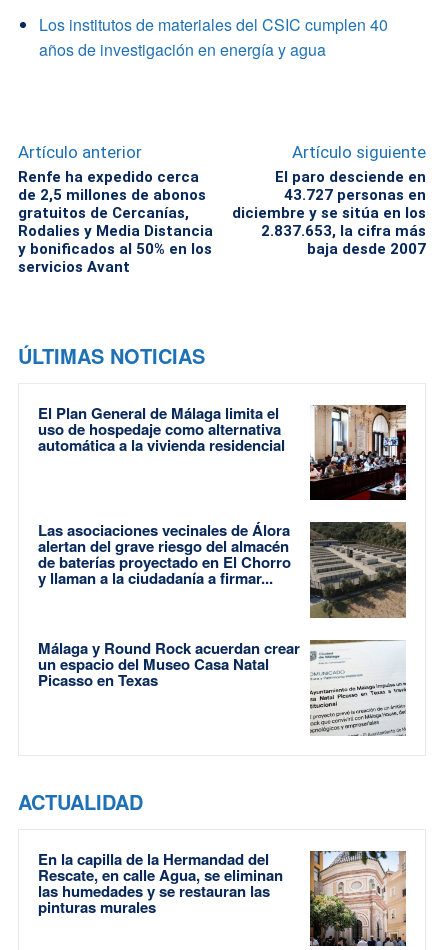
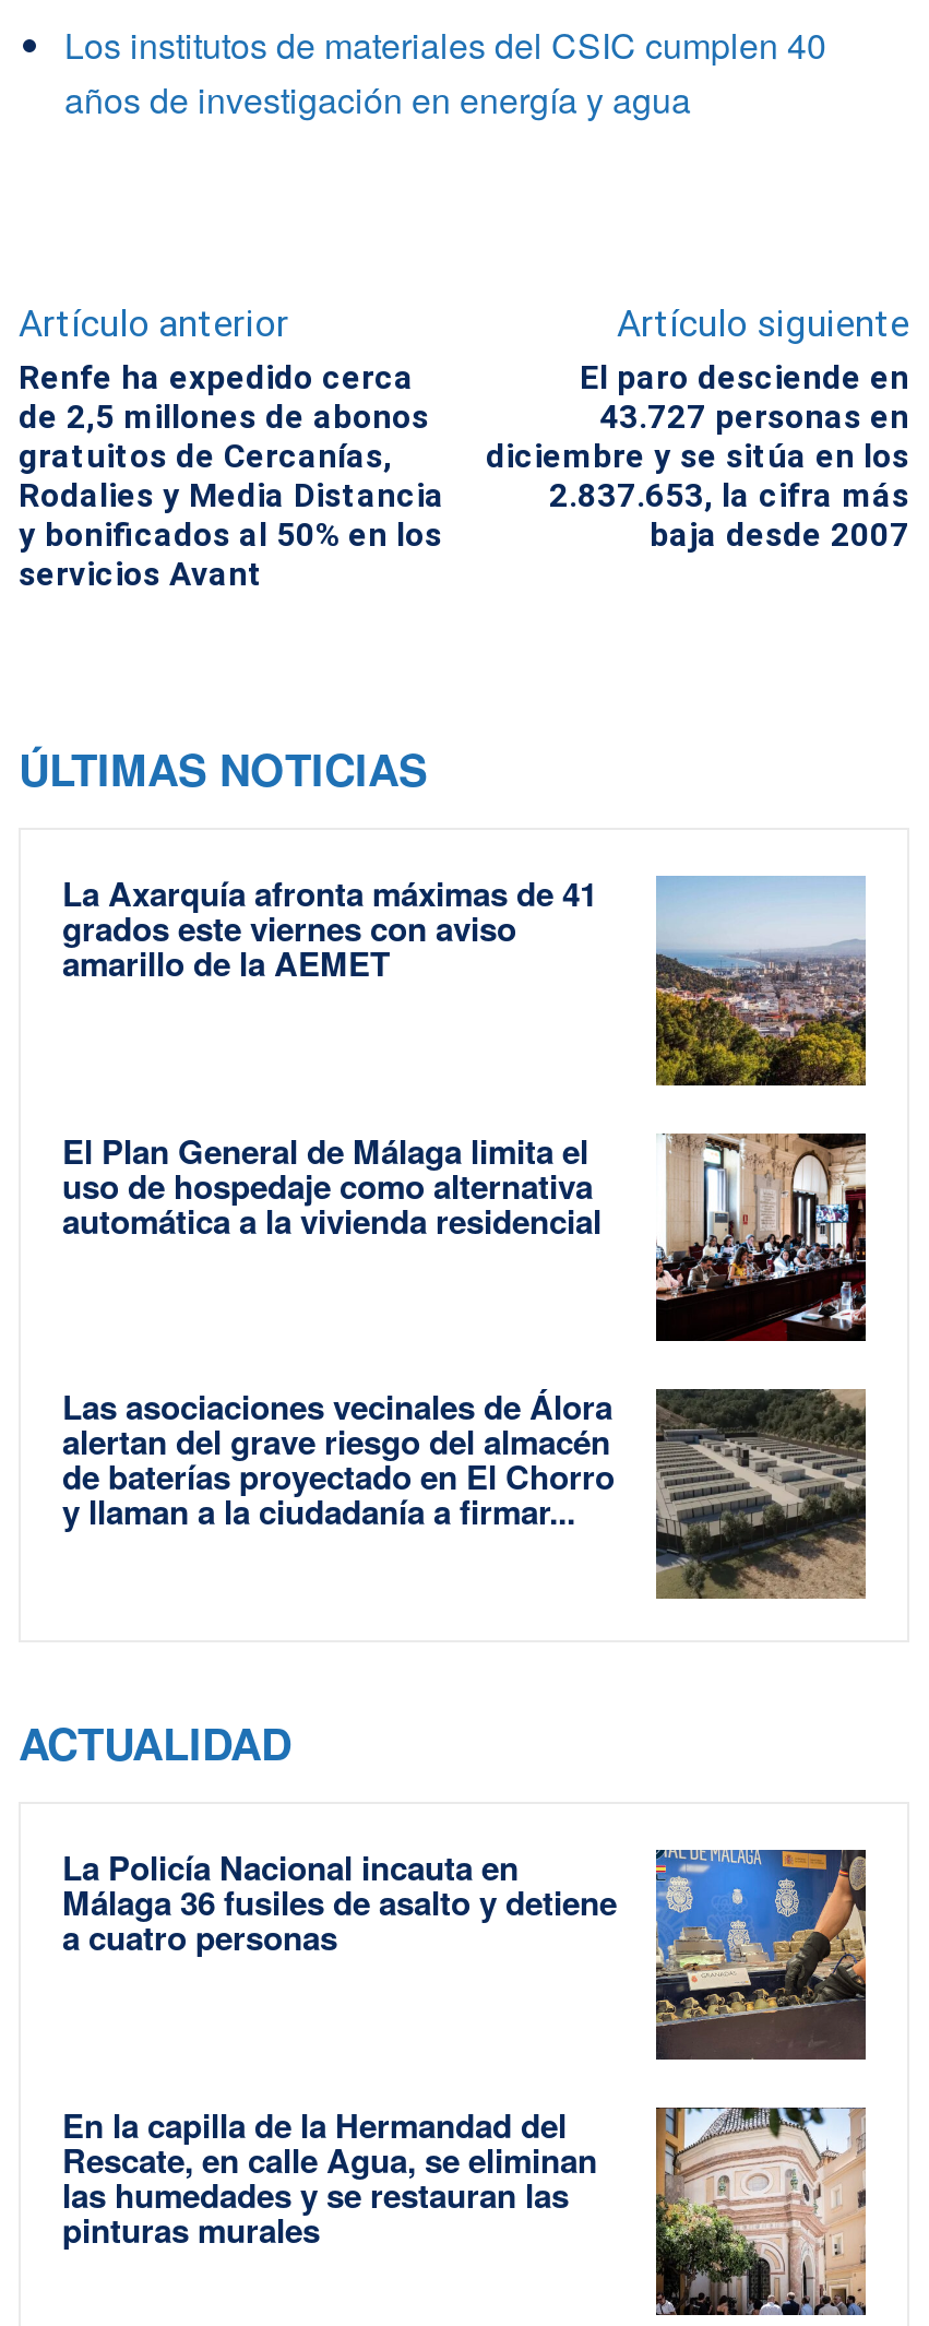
none -> [62,869,868,1089] [image] | La Axarquía afronta máximas de 41 | grados este viernes con aviso | amarillo de la AEMET
[38,637,407,736] [image] | Málaga y Round Rock acuerdan crear | un espacio del Museo Casa Natal | Picasso en Texas -> none
none -> [62,1843,868,2061] [image] | La Policía Nacional incauta en | Málaga 36 fusiles de asalto y detiene | a cuatro personas

